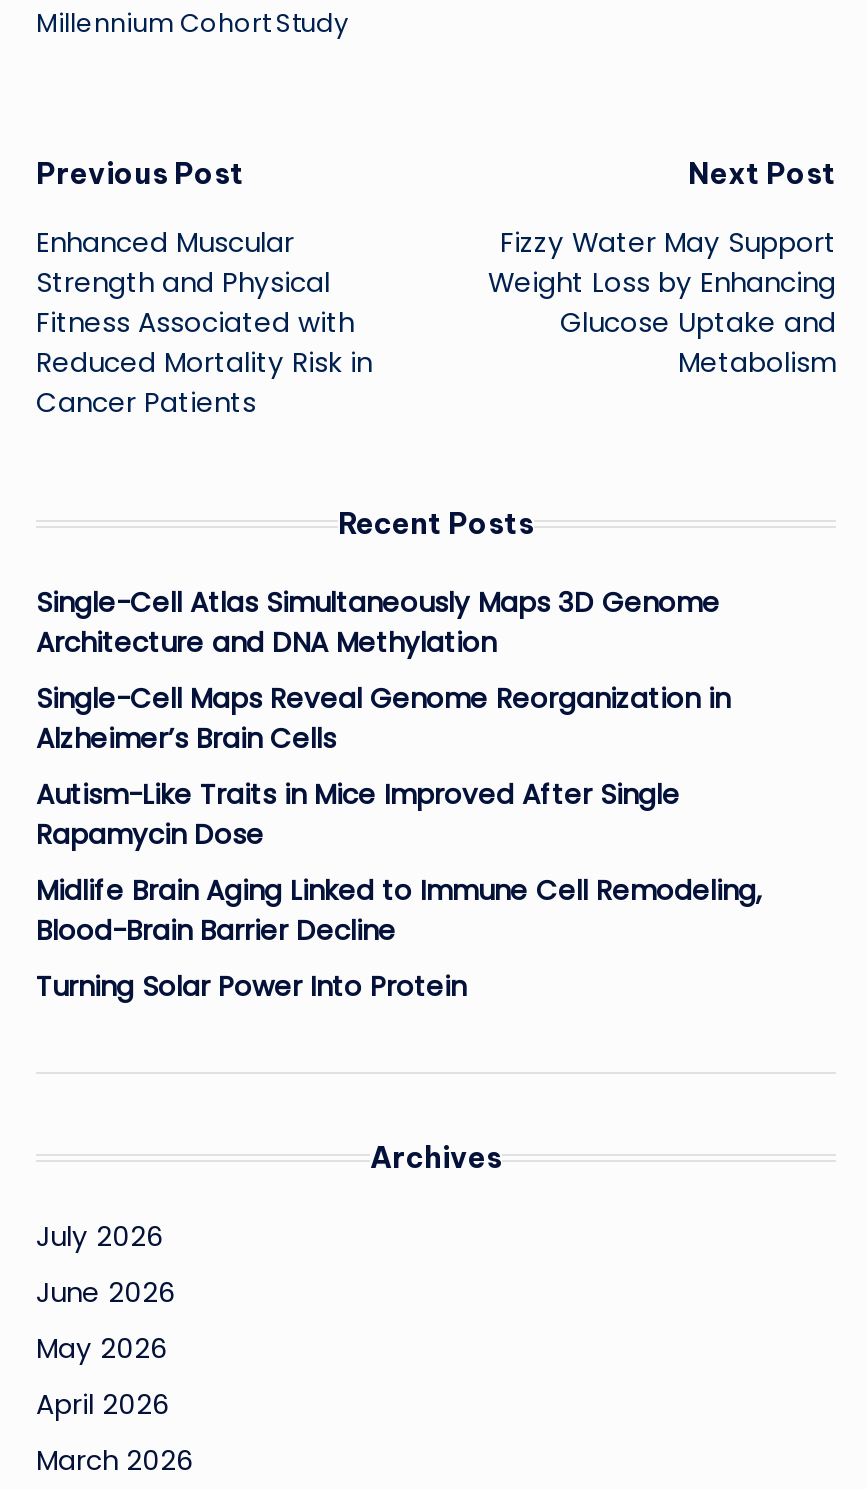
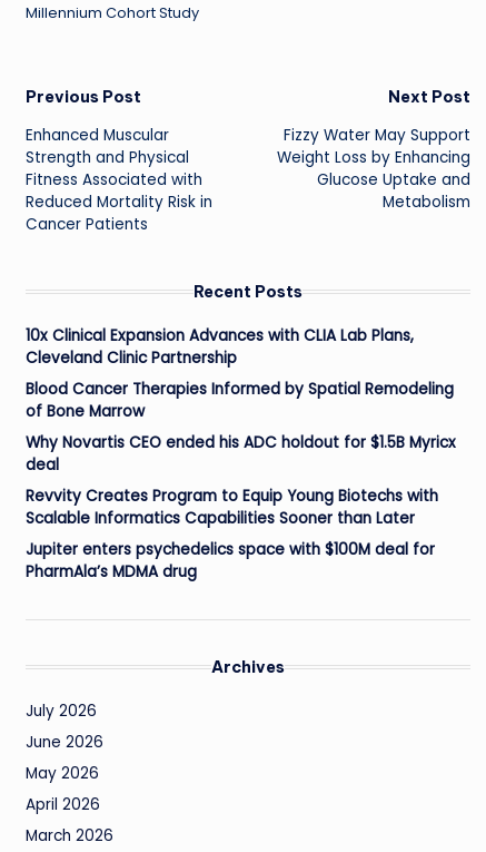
[36,584,720,662] Single-Cell Atlas Simultaneously Maps 3D Genome | Architecture and DNA Methylation -> [26,325,414,369] 10x Clinical Expansion Advances with CLIA Lab Plans, | Cleveland Clinic Partnership
[36,680,730,758] Single-Cell Maps Reveal Genome Reorganization in | Alzheimer’s Brain Cells -> [26,379,454,422] Blood Cancer Therapies Informed by Spatial Remodeling | of Bone Marrow
[36,776,680,854] Autism-Like Traits in Mice Improved After Single | Rapamycin Dose -> [26,432,456,476] Why Novartis CEO ended his ADC holdout for $1.5B Myricx | deal
[36,872,762,950] Midlife Brain Aging Linked to Immune Cell Remodeling, | Blood-Brain Barrier Decline -> [26,486,438,529] Revvity Creates Program to Equip Young Biotechs with | Scalable Informatics Capabilities Sooner than Later
[36,968,466,1006] Turning Solar Power Into Protein -> [26,539,435,582] Jupiter enters psychedelics space with $100M deal for | PharmAla’s MDMA drug

